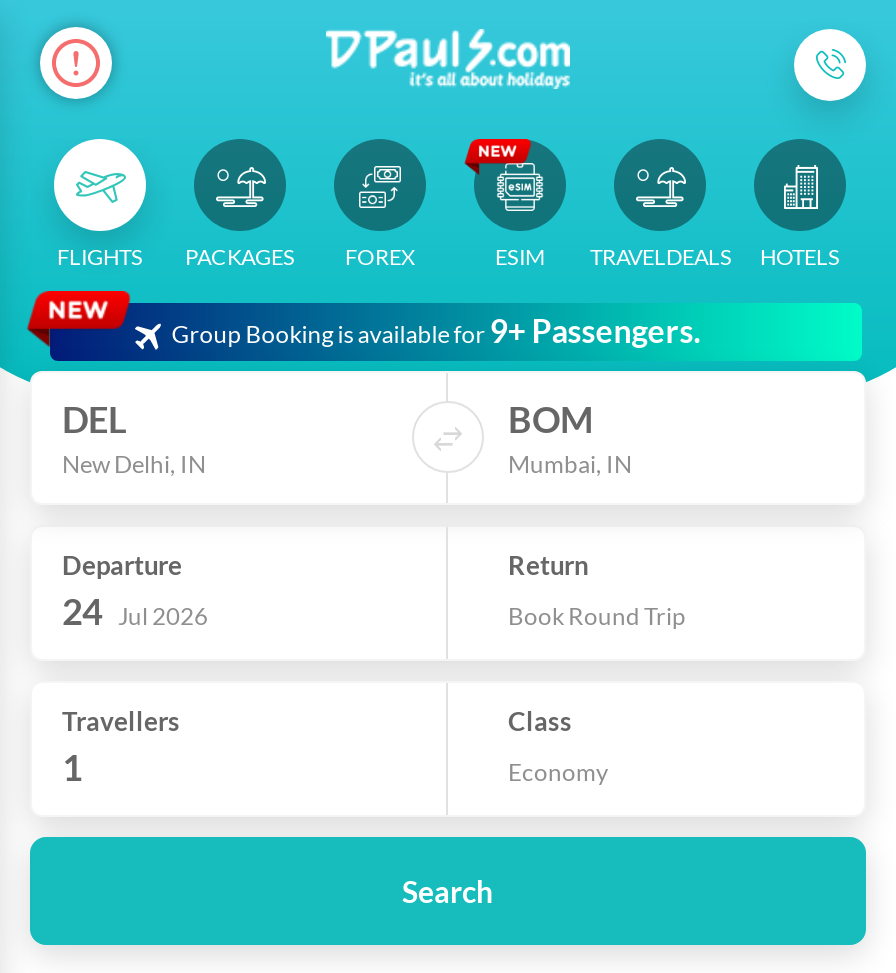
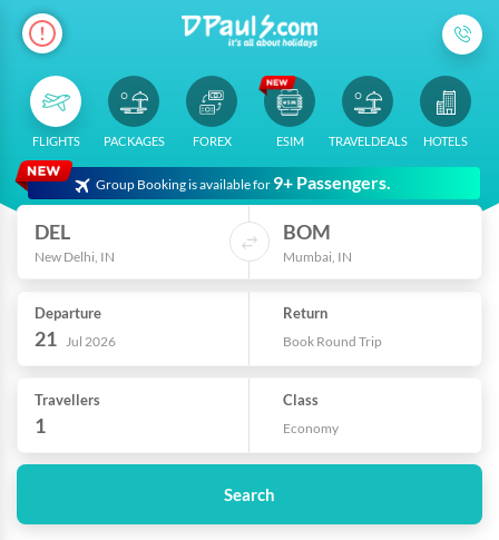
[62,589,208,633] 24 Jul 2026 -> [35,326,116,351] 21 Jul 2026

